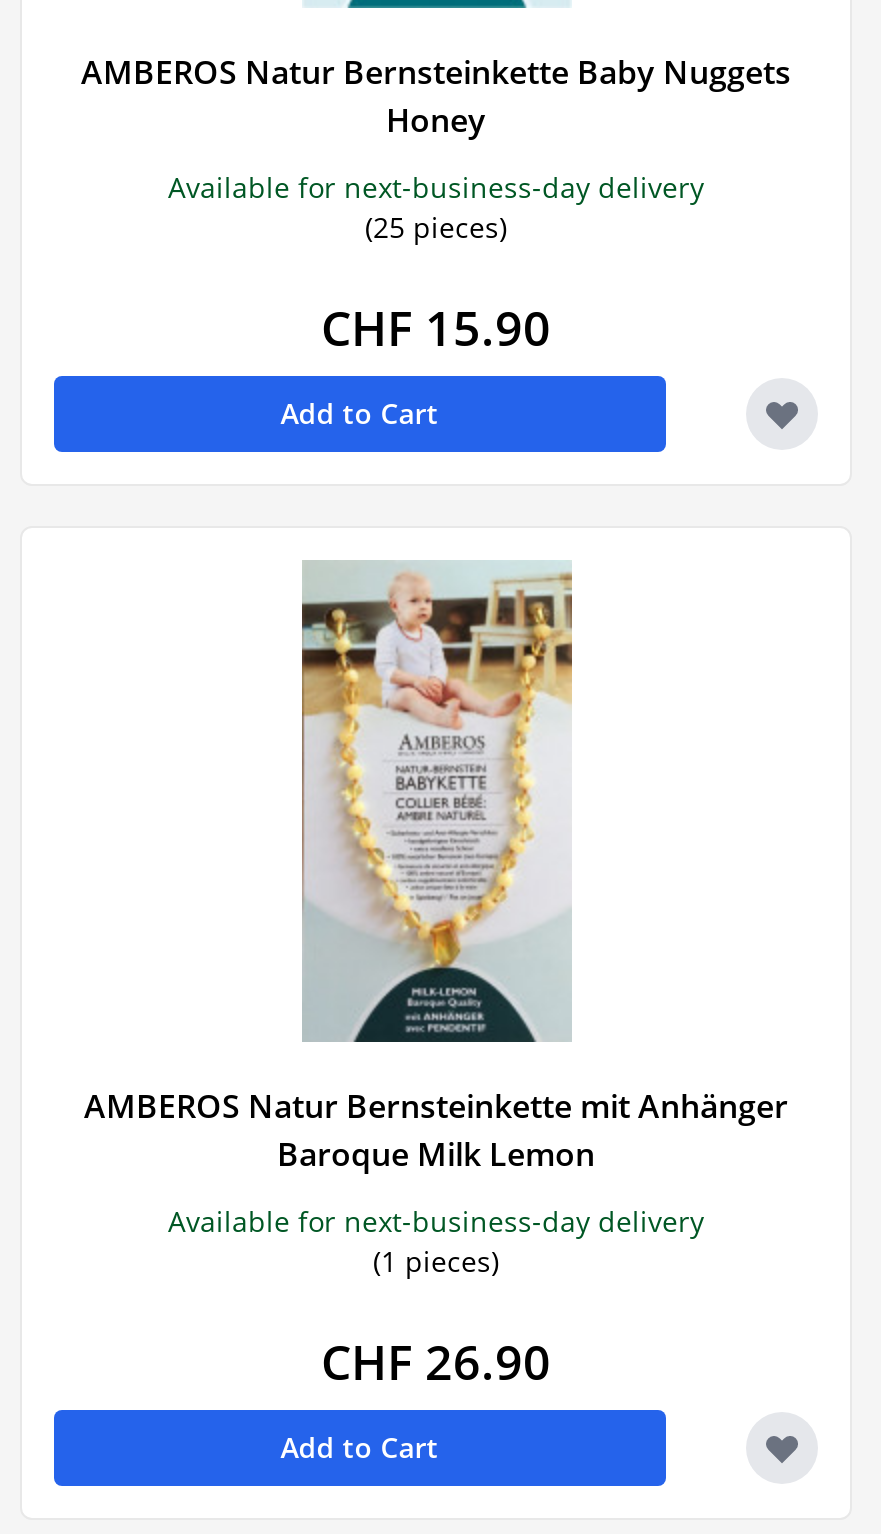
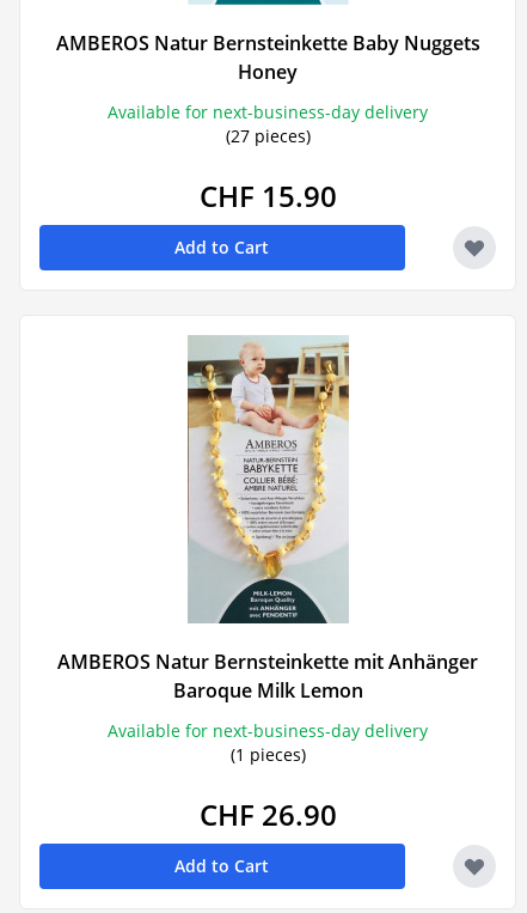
[365,208,507,246] (25 pieces) -> [225,124,310,147] (27 pieces)

